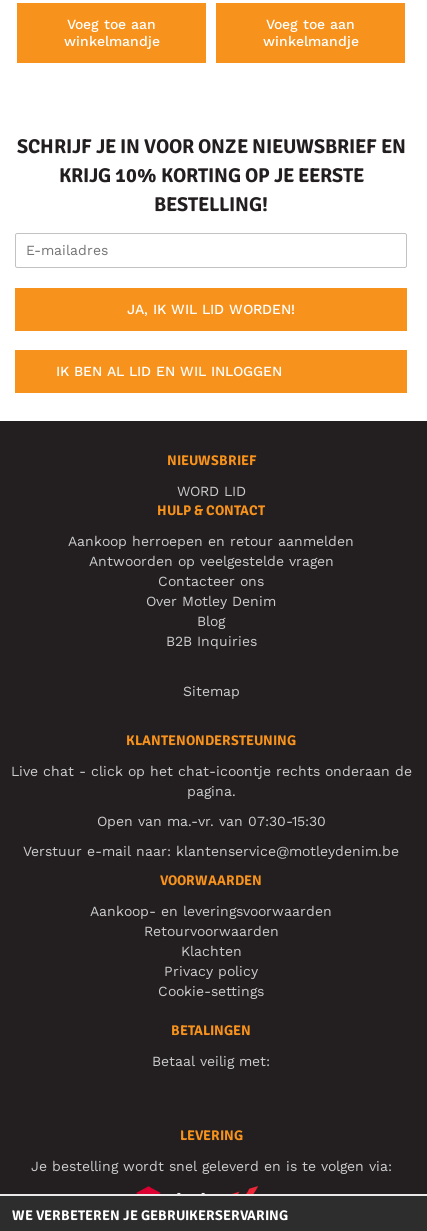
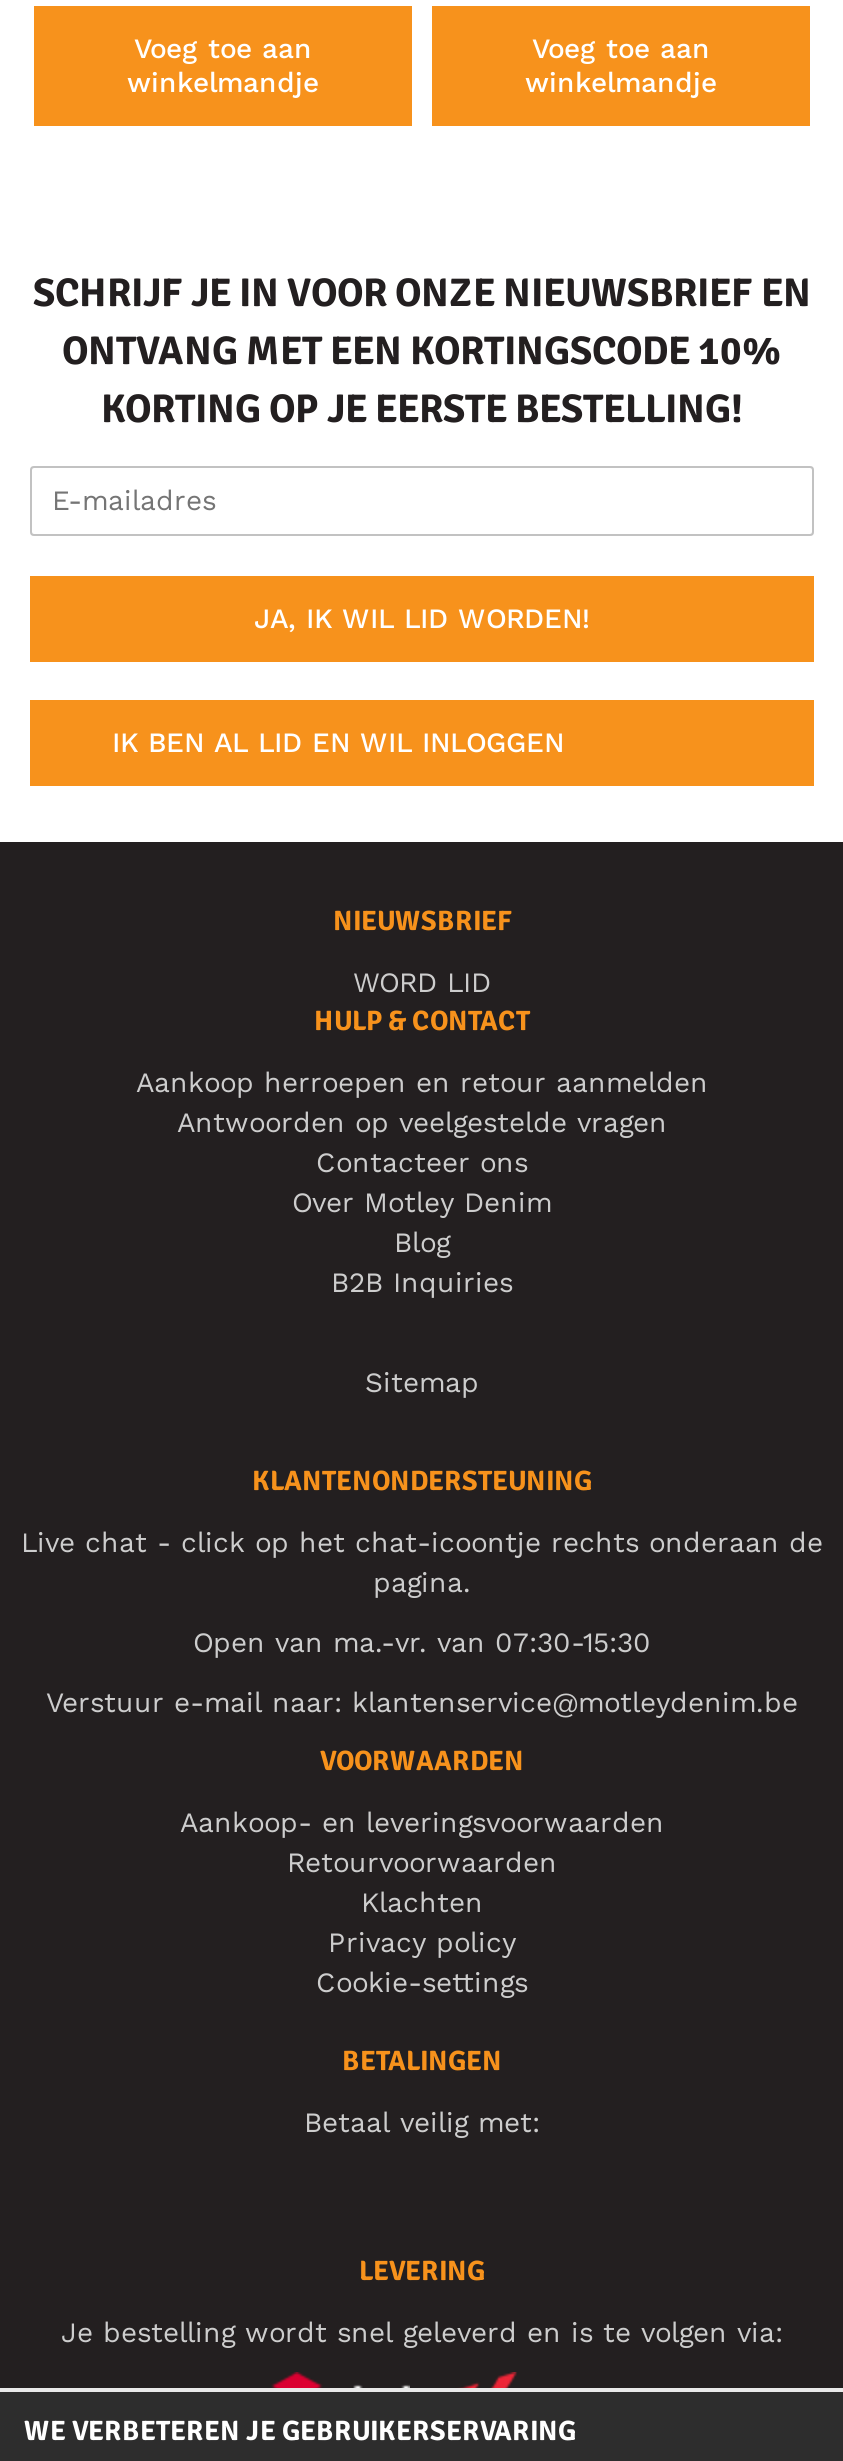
[58,163,363,217] KRIJG 10% KORTING OP JE EERSTE | BESTELLING! -> [62,326,782,434] ONTVANG MET EEN KORTINGSCODE 10% | KORTING OP JE EERSTE BESTELLING!

